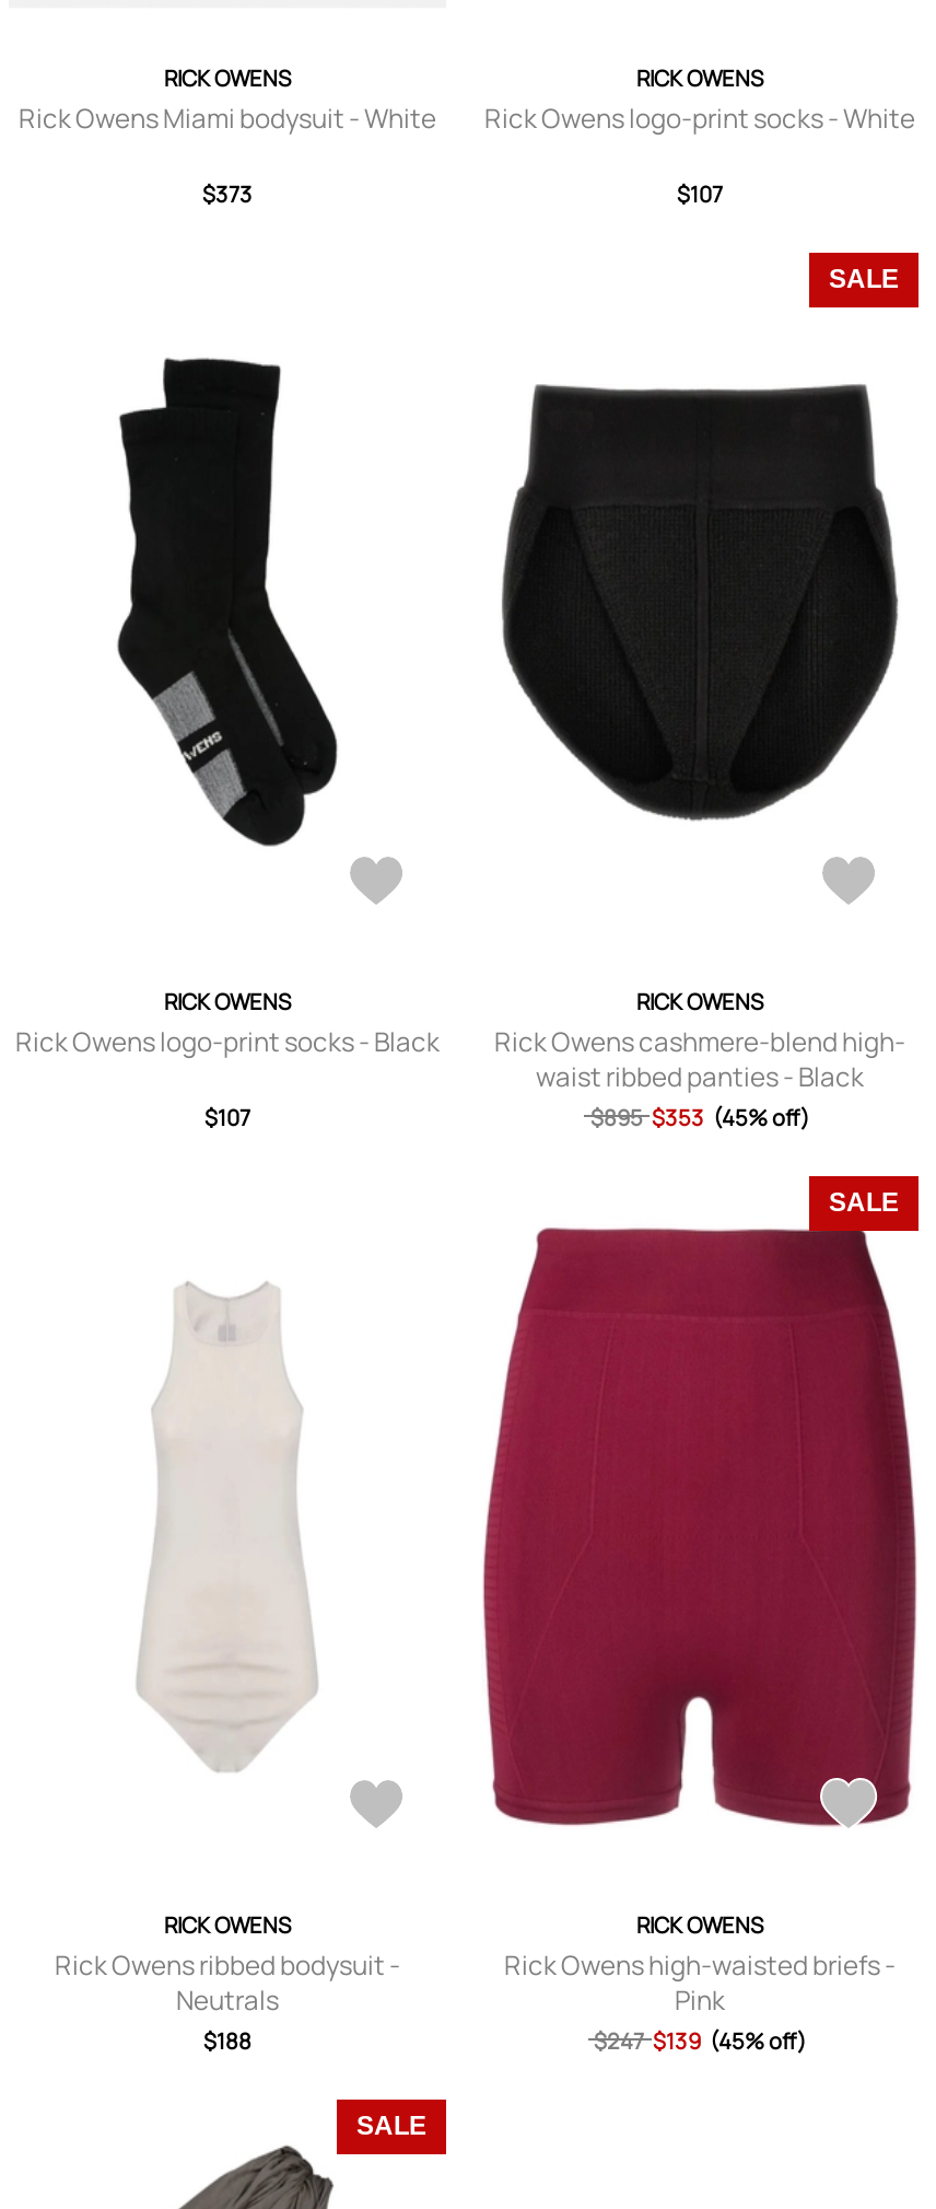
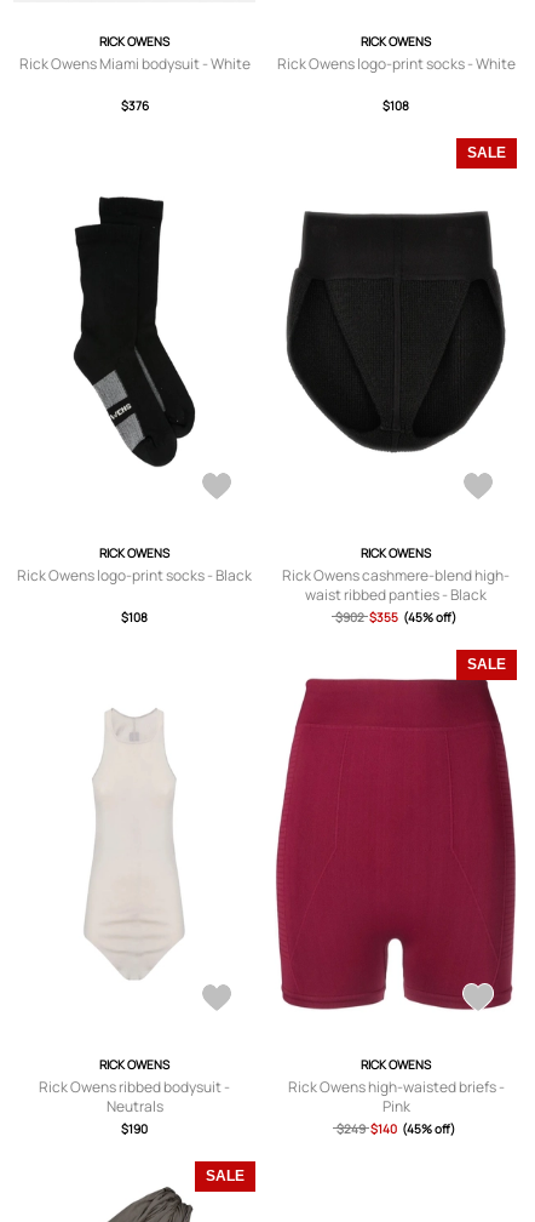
[202,178,253,209] $373 -> [120,97,148,114] $376
[677,178,723,209] $107 -> [382,97,409,114] $108
[204,1102,250,1132] $107 -> [121,609,148,626] $108
[590,1102,809,1132] $895 $353 (45% off) -> [335,609,456,626] $902 $355 (45% off)
[203,2025,251,2056] $188 -> [121,1120,148,1137] $190
[594,2025,806,2056] $247 $139 (45% off) -> [336,1120,455,1137] $249 $140 (45% off)

